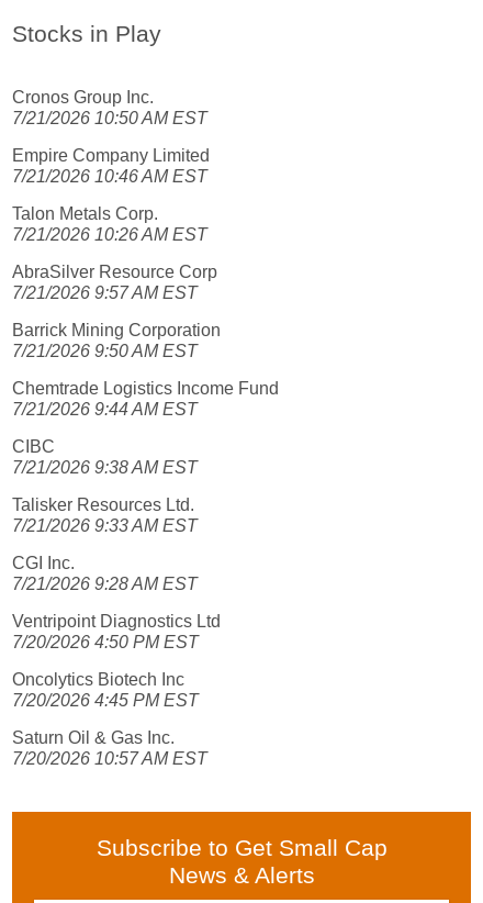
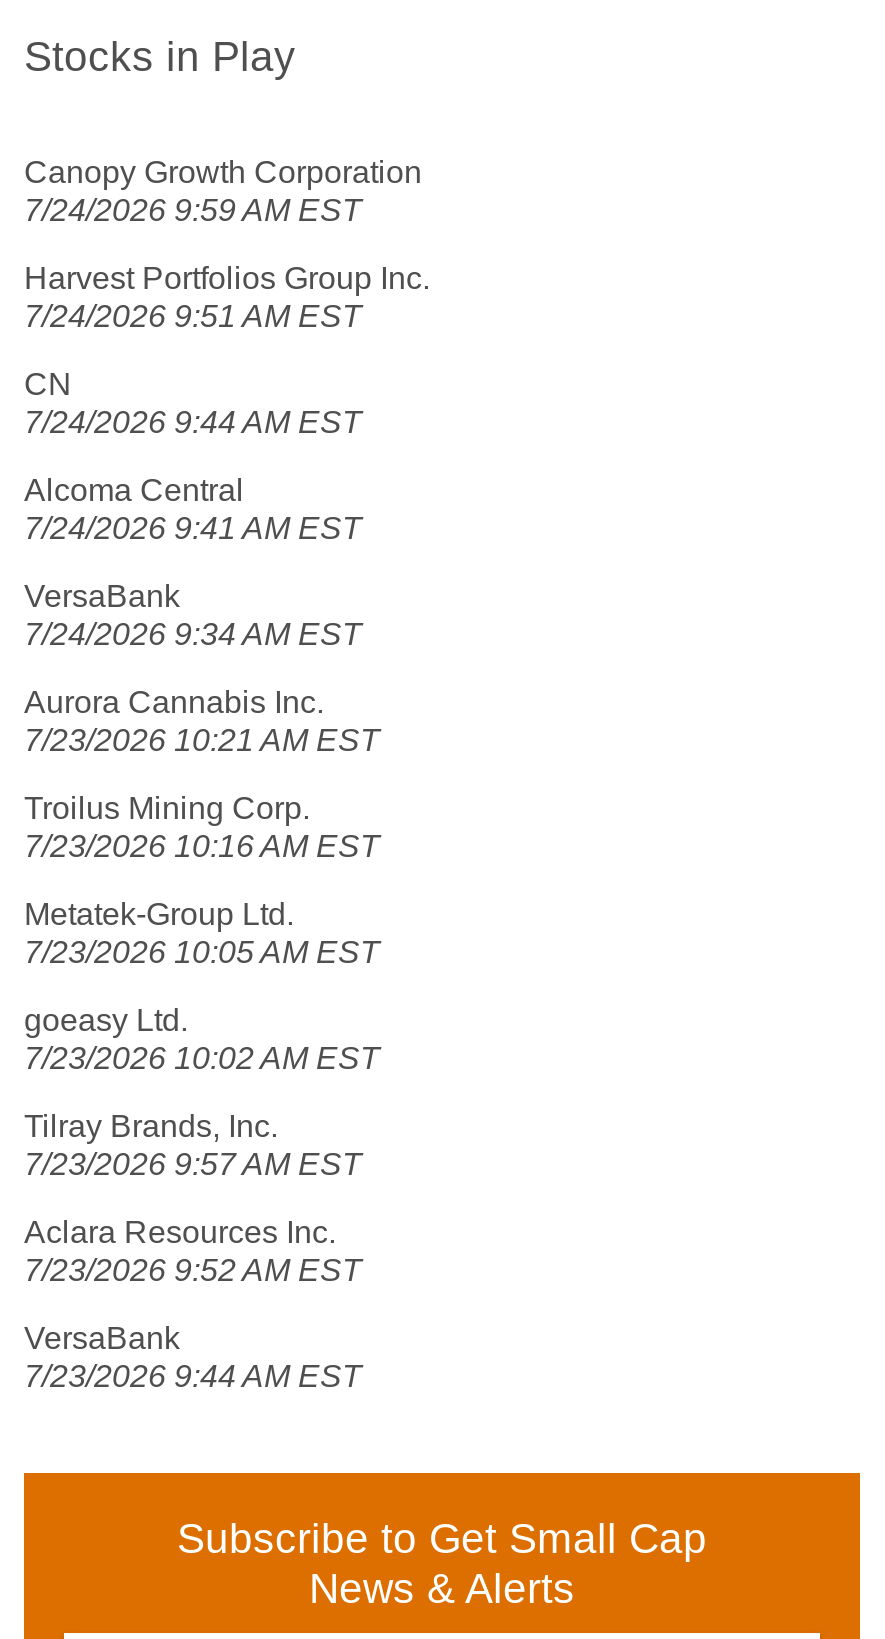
[12,88,207,127] Cronos Group Inc. | 7/21/2026 10:50 AM EST -> [24,155,422,227] Canopy Growth Corporation | 7/24/2026 9:59 AM EST
[12,146,210,186] Empire Company Limited | 7/21/2026 10:46 AM EST -> [24,261,430,333] Harvest Portfolios Group Inc. | 7/24/2026 9:51 AM EST
[12,204,207,244] Talon Metals Corp. | 7/21/2026 10:26 AM EST -> [24,367,362,439] CN | 7/24/2026 9:44 AM EST
[12,263,217,302] AbraSilver Resource Corp | 7/21/2026 9:57 AM EST -> [24,473,362,545] Alcoma Central | 7/24/2026 9:41 AM EST
[12,321,221,360] Barrick Mining Corporation | 7/21/2026 9:50 AM EST -> [24,579,362,651] VersaBank | 7/24/2026 9:34 AM EST
[12,379,279,419] Chemtrade Logistics Income Fund | 7/21/2026 9:44 AM EST -> [24,685,380,757] Aurora Cannabis Inc. | 7/23/2026 10:21 AM EST
[12,437,198,477] CIBC | 7/21/2026 9:38 AM EST -> [24,791,380,863] Troilus Mining Corp. | 7/23/2026 10:16 AM EST
[12,495,198,535] Talisker Resources Ltd. | 7/21/2026 9:33 AM EST -> [24,897,380,969] Metatek-Group Ltd. | 7/23/2026 10:05 AM EST
[12,554,198,593] CGI Inc. | 7/21/2026 9:28 AM EST -> [24,1003,380,1075] goeasy Ltd. | 7/23/2026 10:02 AM EST
[12,612,221,651] Ventripoint Diagnostics Ltd | 7/20/2026 4:50 PM EST -> [24,1109,362,1181] Tilray Brands, Inc. | 7/23/2026 9:57 AM EST
[12,670,199,710] Oncolytics Biotech Inc | 7/20/2026 4:45 PM EST -> [24,1215,362,1287] Aclara Resources Inc. | 7/23/2026 9:52 AM EST
[12,728,207,768] Saturn Oil & Gas Inc. | 7/20/2026 10:57 AM EST -> [24,1321,362,1393] VersaBank | 7/23/2026 9:44 AM EST

